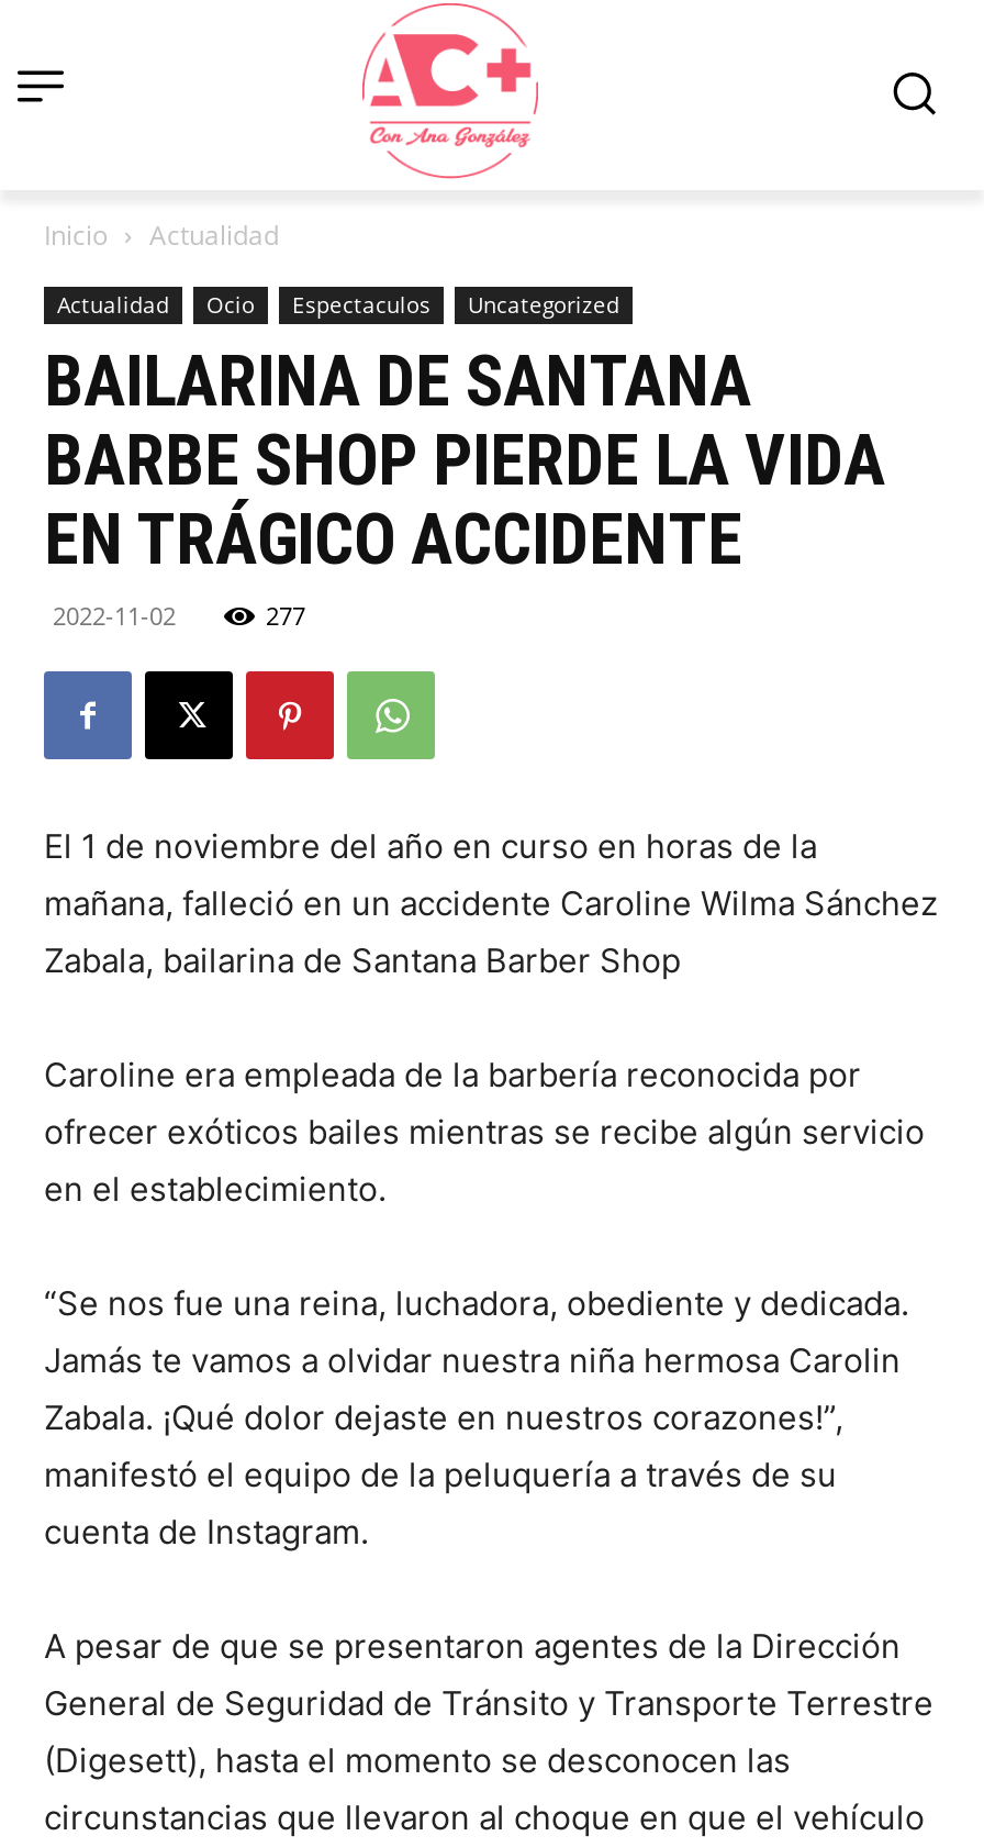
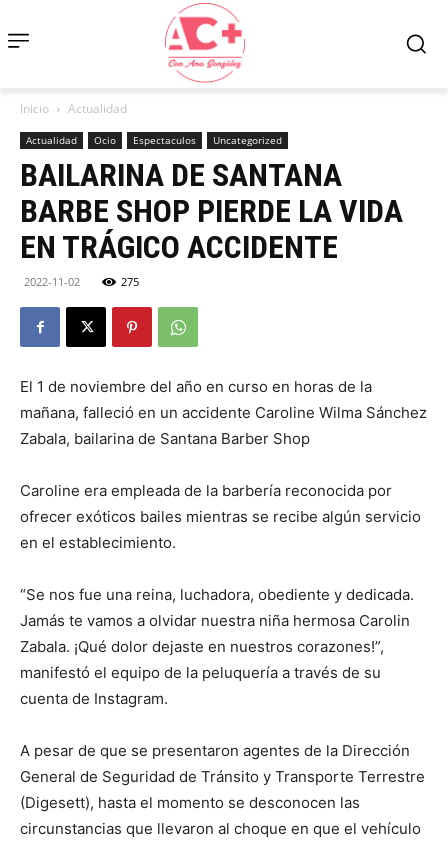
[266,600,305,633] 277 -> [121,274,139,289] 275

